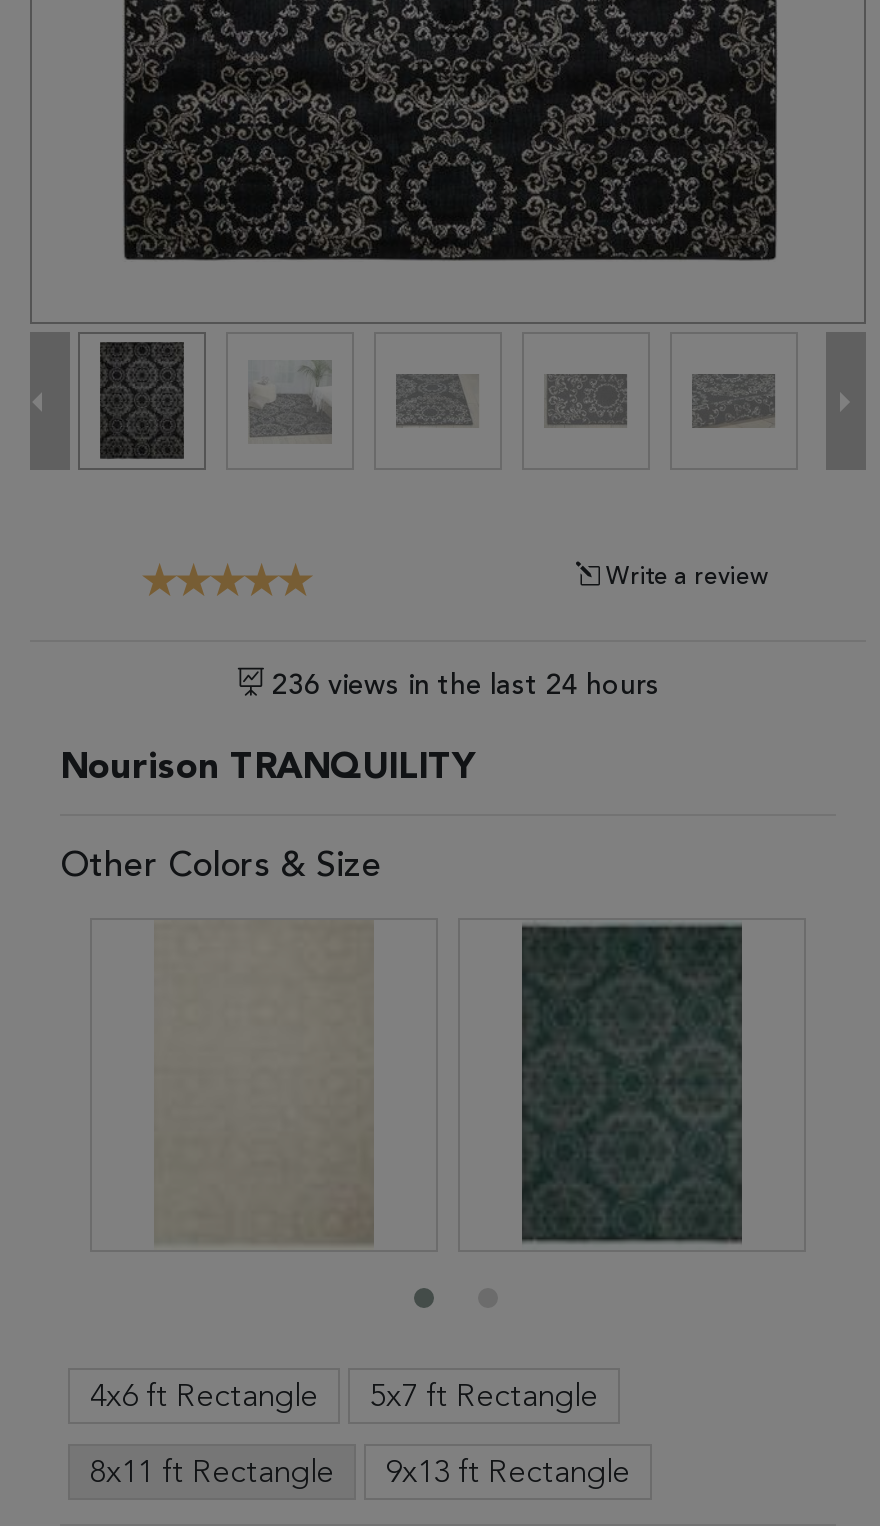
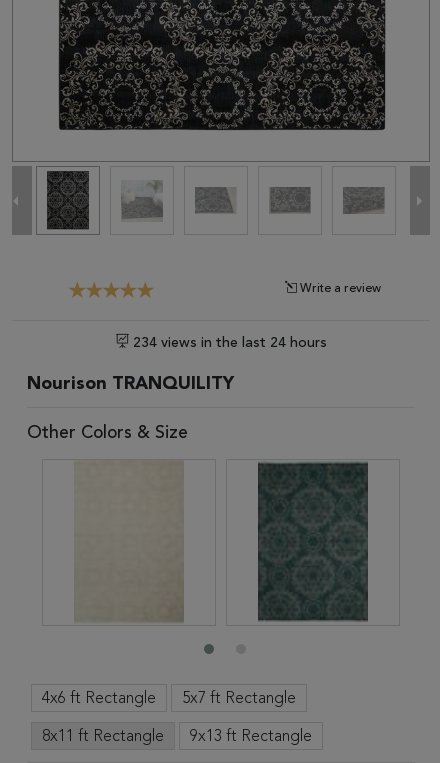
[264,672,660,700] 236 views in the last 24 hours -> [129,336,327,350] 234 views in the last 24 hours

